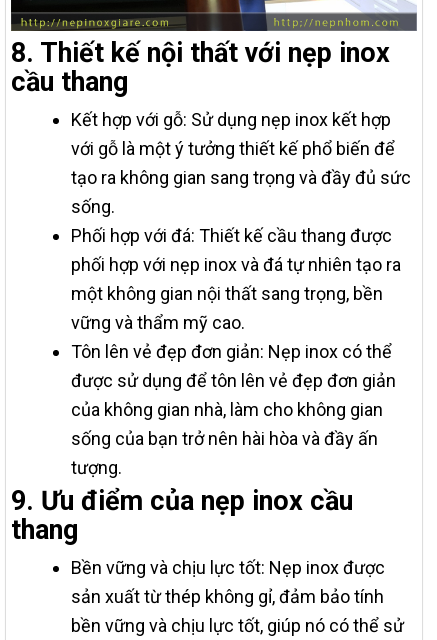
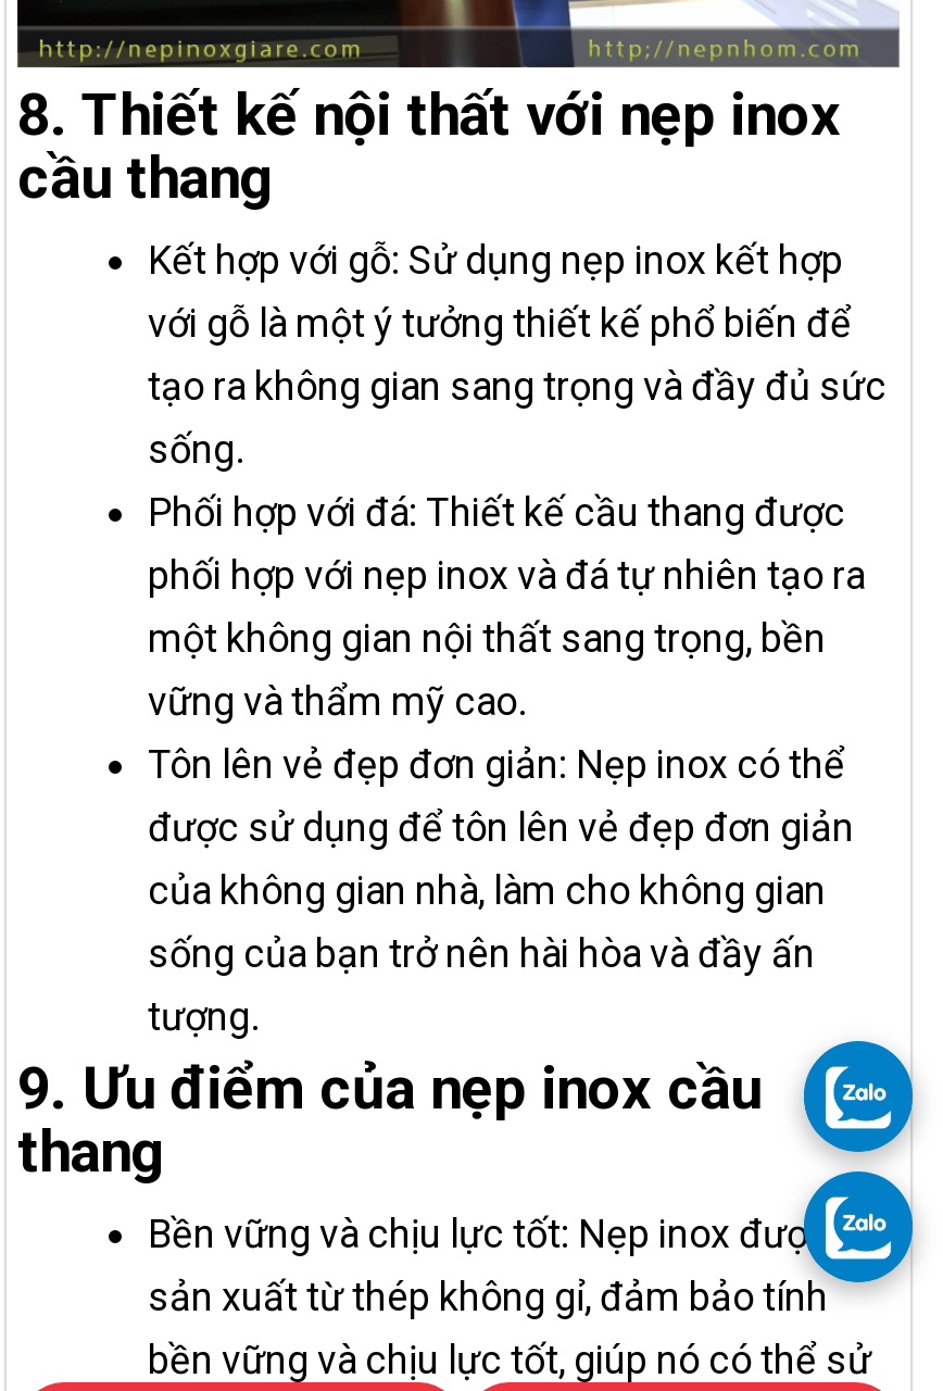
none -> [800,1039,917,1293] [image]

